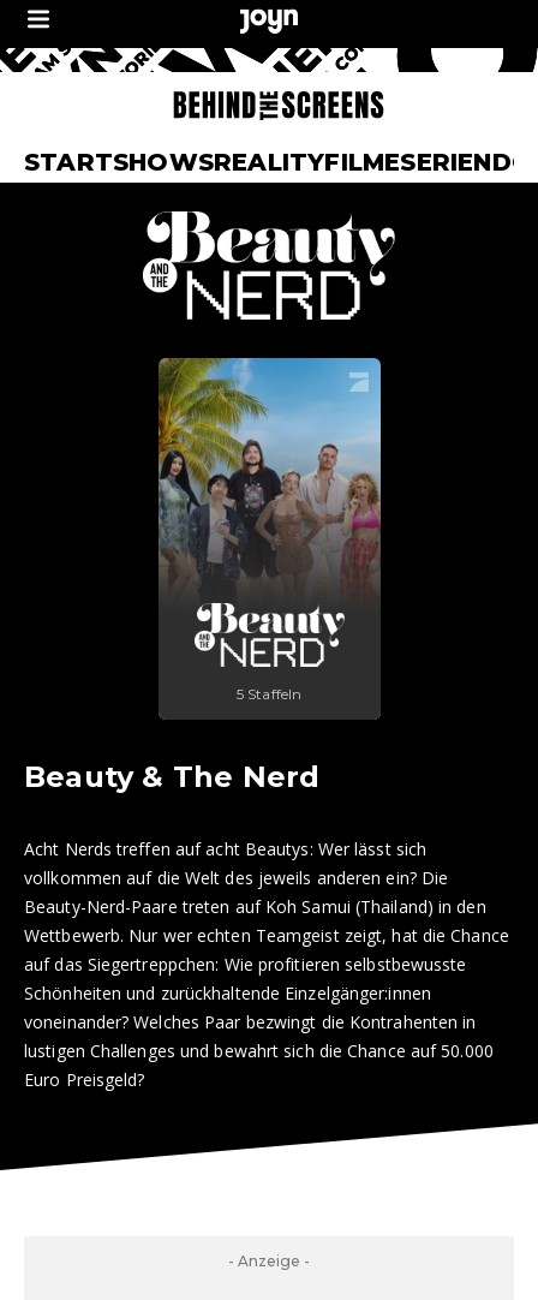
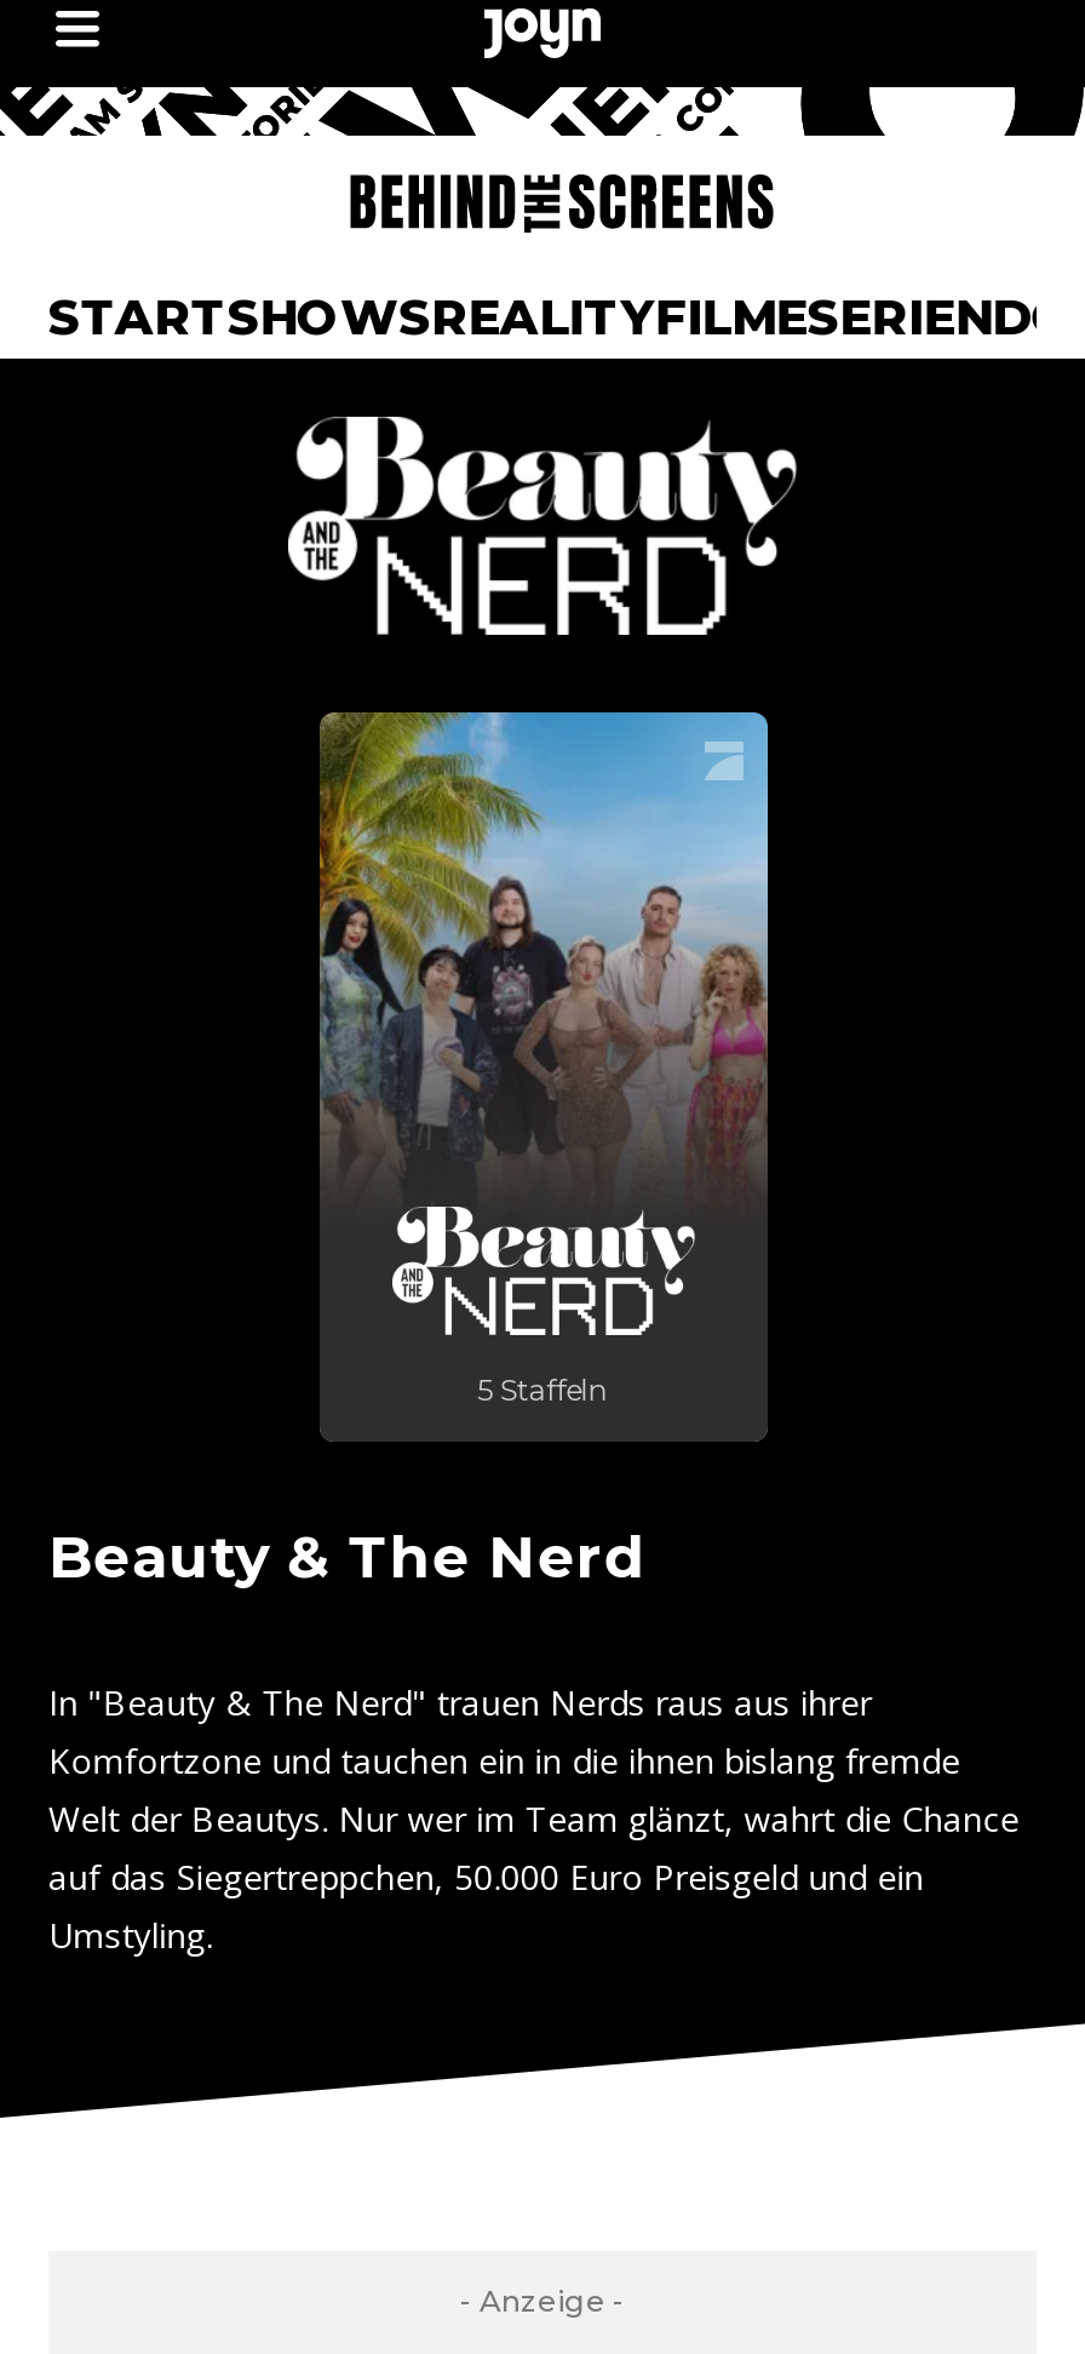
[24,837,509,1091] Acht Nerds treffen auf acht Beautys: Wer lässt sich | vollkommen auf die Welt des jeweils anderen ein? Die | Beauty-Nerd-Paare treten auf Koh Samui (Thailand) in den | Wettbewerb. Nur wer echten Teamgeist zeigt, hat die Chance | auf das Siegertreppchen: Wie profitieren selbstbewusste | Schönheiten und zurückhaltende Einzelgänger:innen | voneinander? Welches Paar bezwingt die Kontrahenten in | lustigen Challenges und bewahrt sich die Chance auf 50.000 | Euro Preisgeld? -> [48,1679,1019,1958] In "Beauty & The Nerd" trauen Nerds raus aus ihrer | Komfortzone und tauchen ein in die ihnen bislang fremde | Welt der Beautys. Nur wer im Team glänzt, wahrt die Chance | auf das Siegertreppchen, 50.000 Euro Preisgeld und ein | Umstyling.

